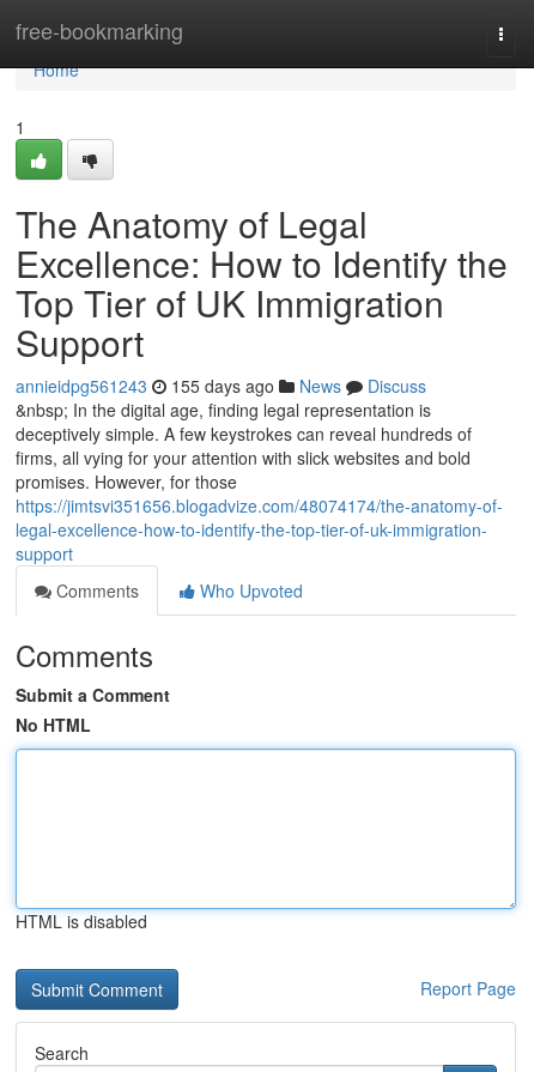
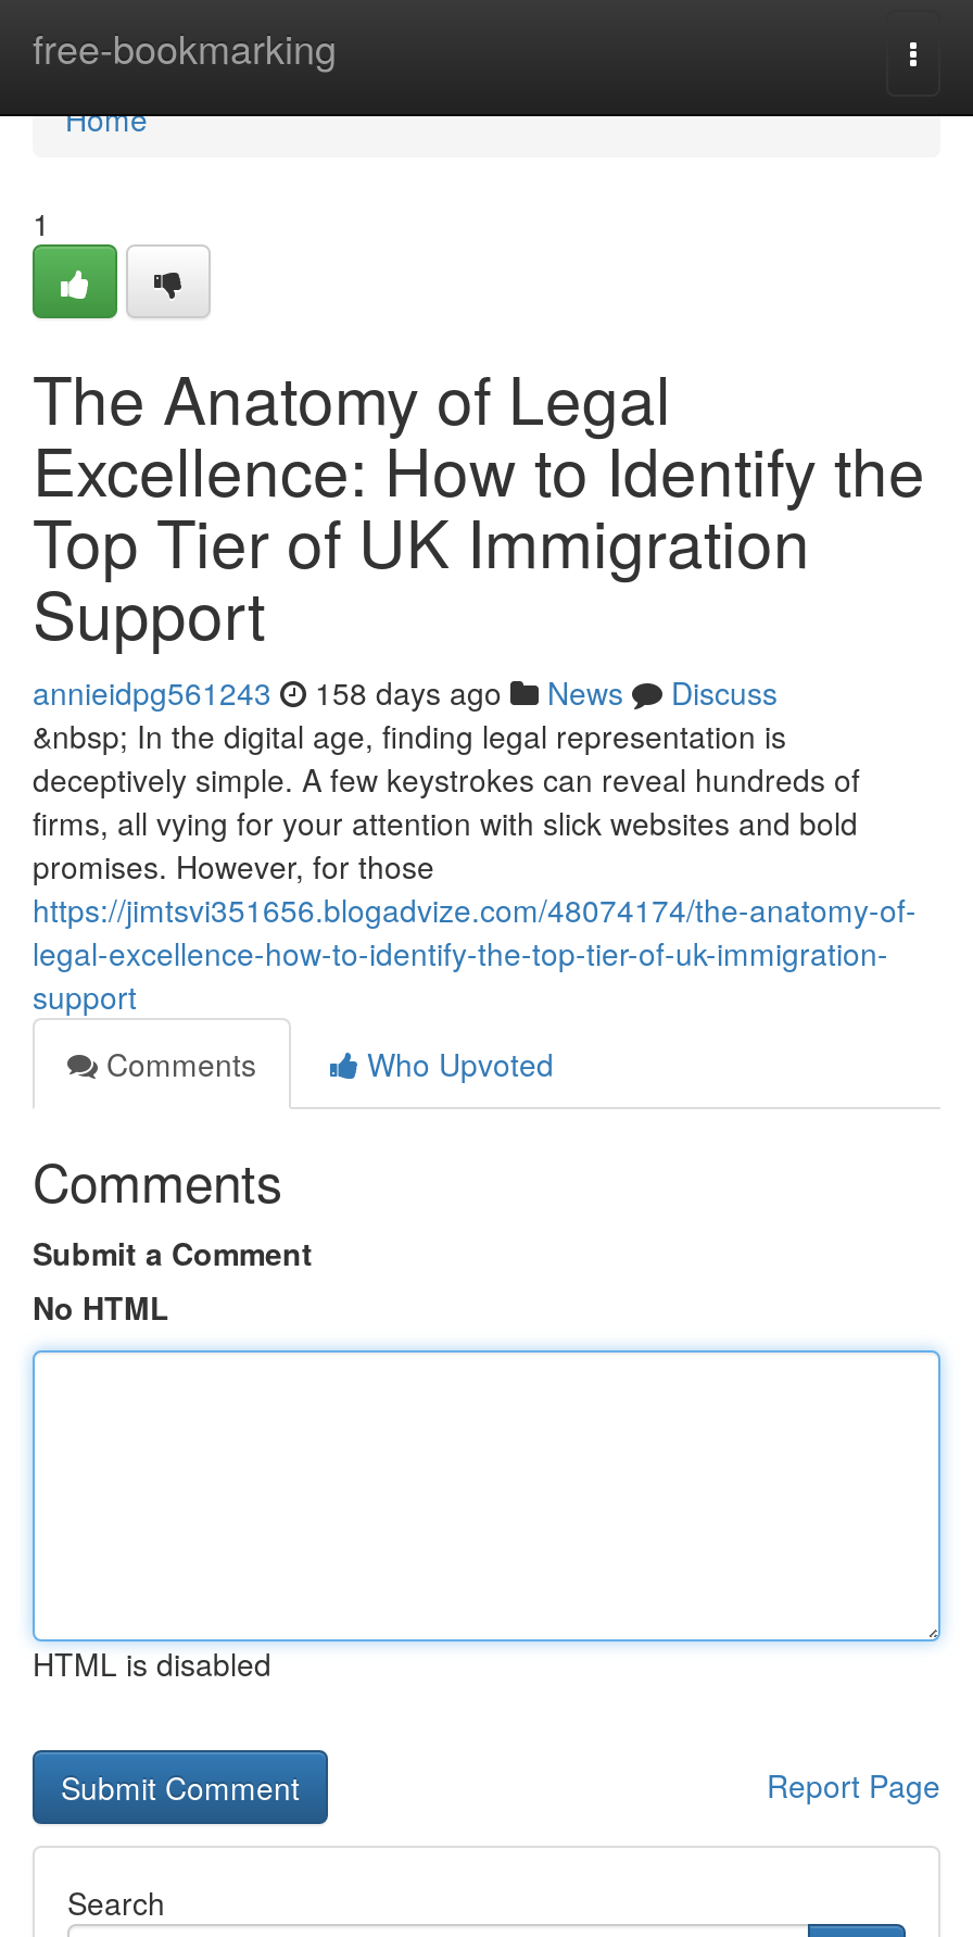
[16,374,426,398] annieidpg561243 155 days ago News Discuss -> [33,670,778,714] annieidpg561243 158 days ago News Discuss

